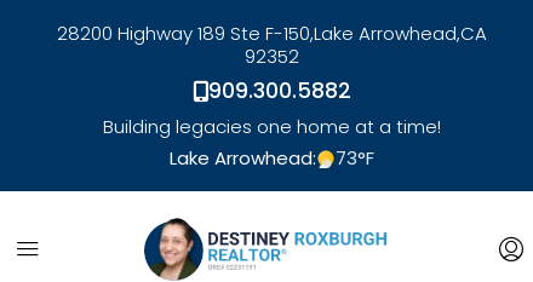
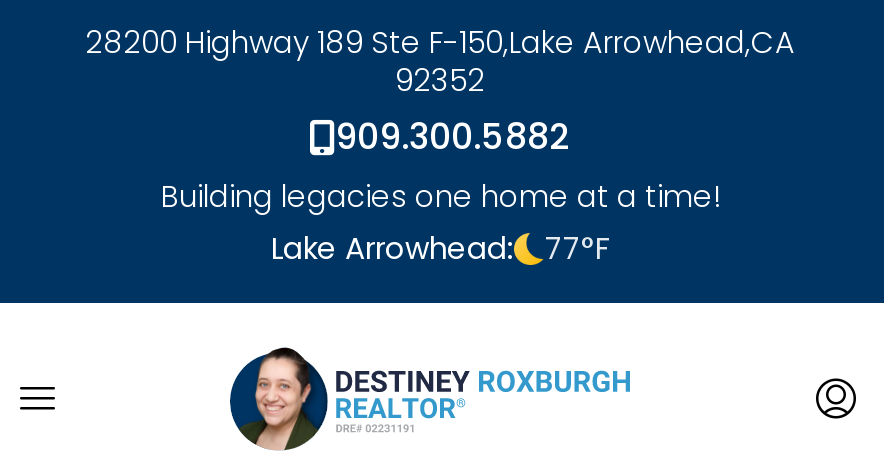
[169,145,374,171] Lake Arrowhead: 73°F -> [271,227,609,269] Lake Arrowhead: 77°F

